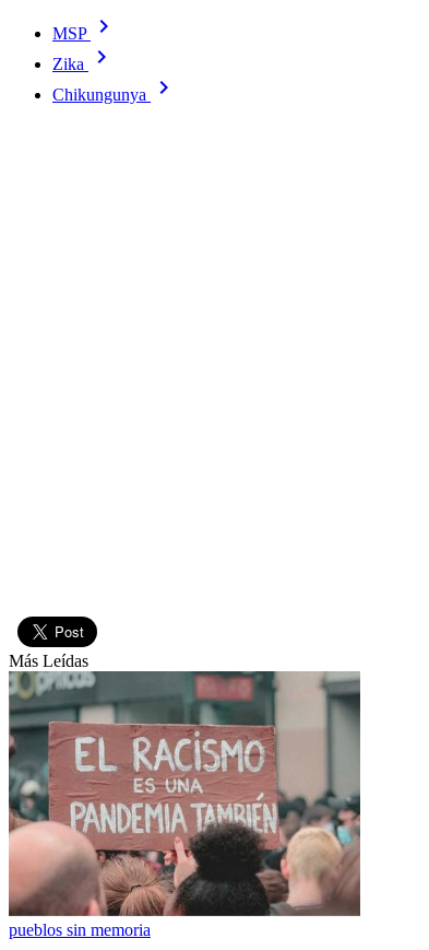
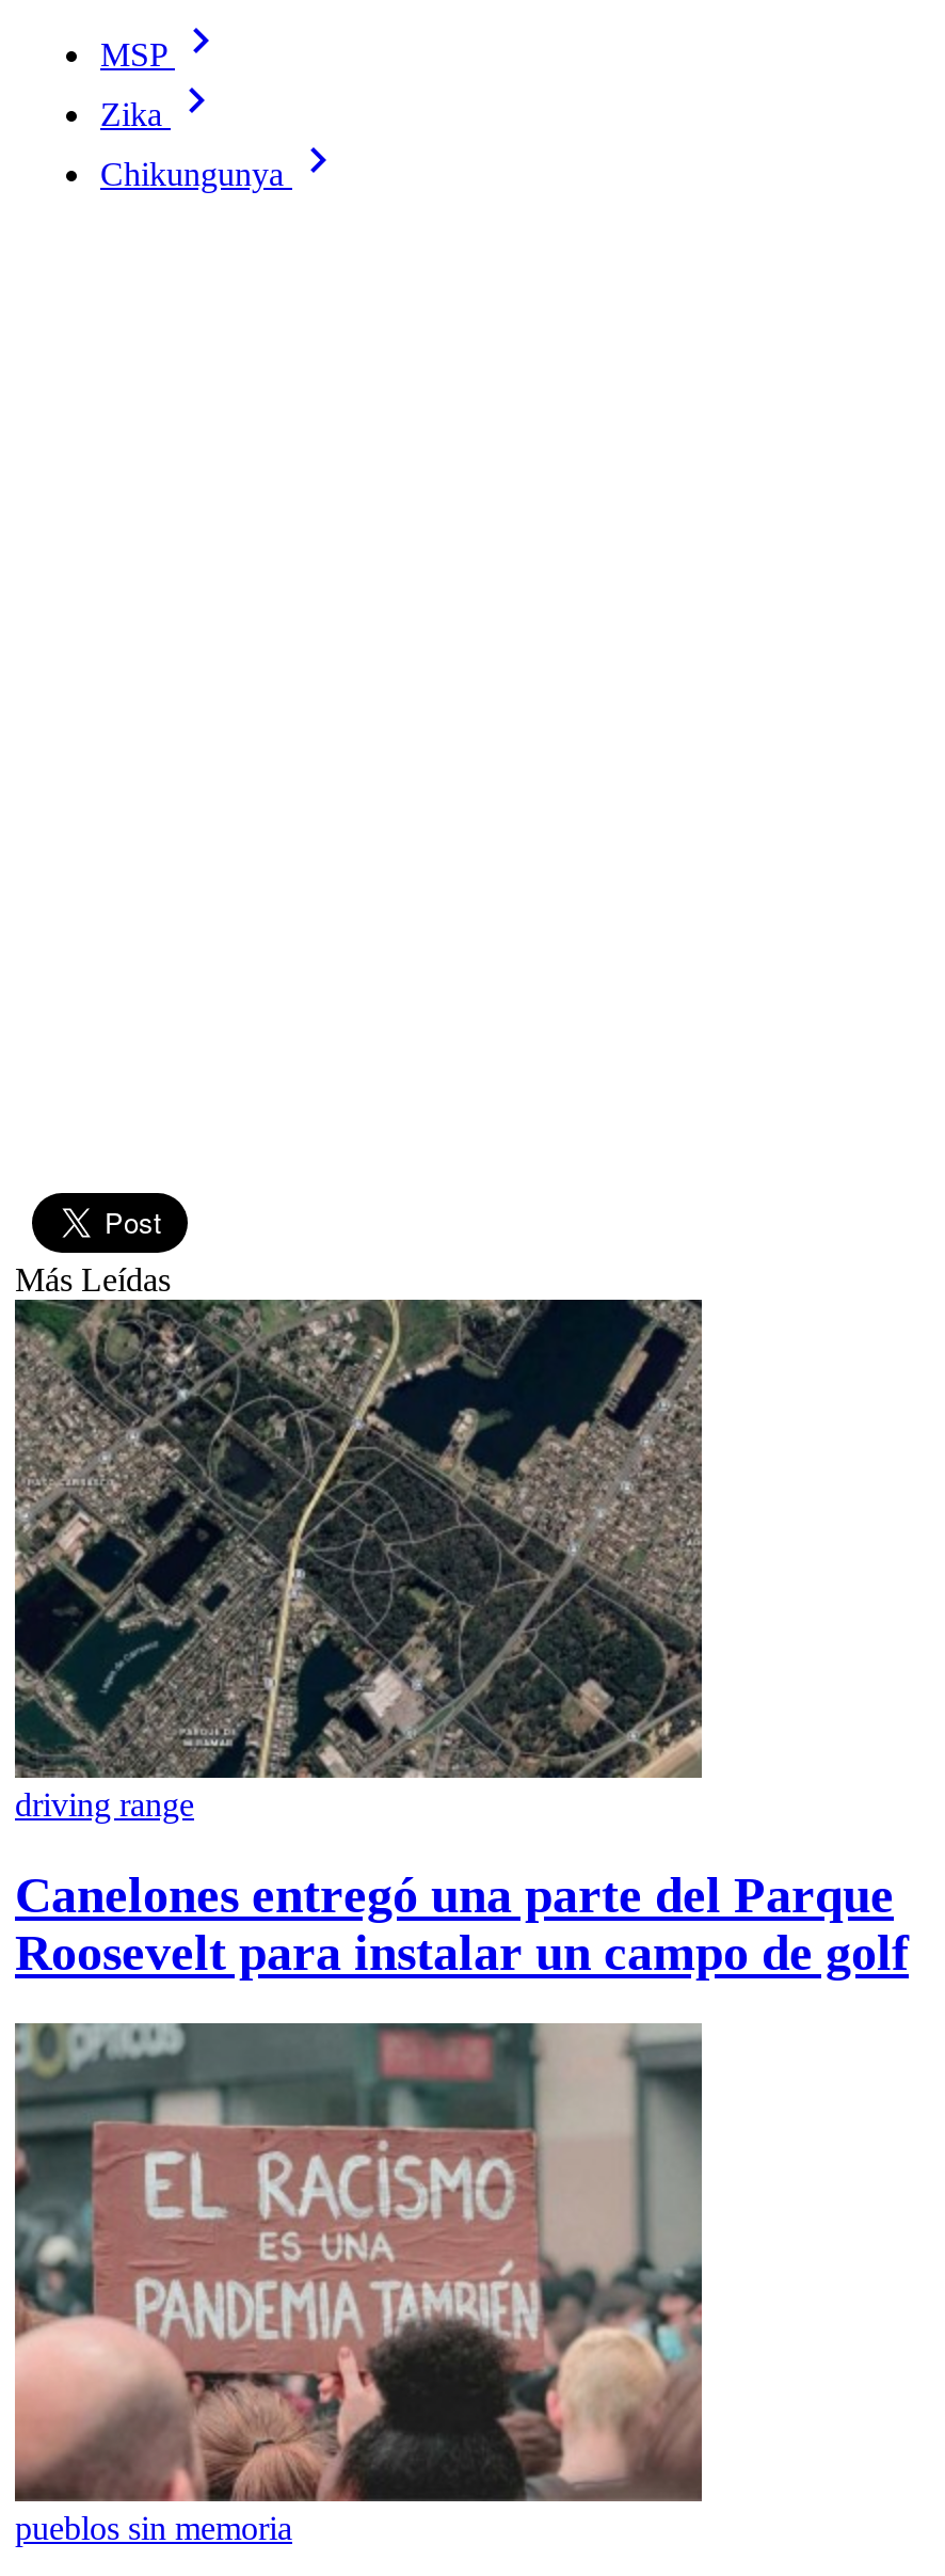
none -> [13,1298,909,1980] [image] | driving range | Canelones entregó una parte del Parque | Roosevelt para instalar un campo de golf

